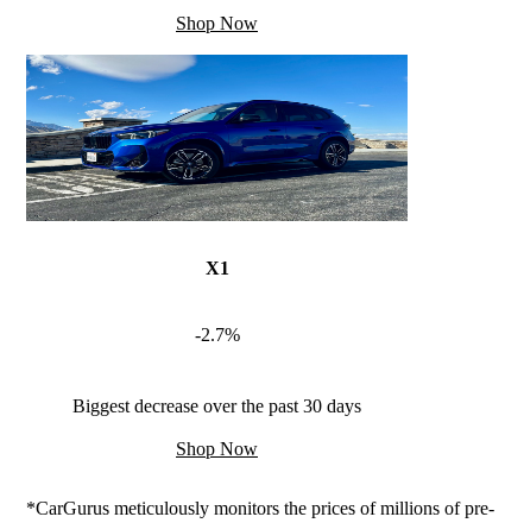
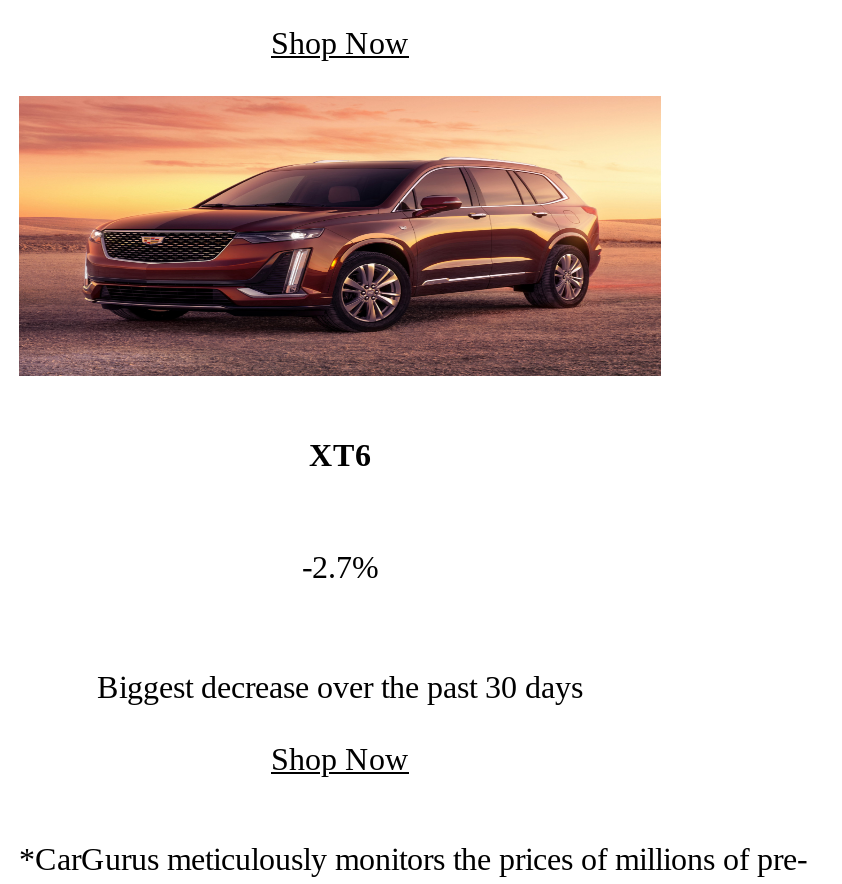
[25,53,409,278] [image] | X1 -> [17,94,663,473] [image] | XT6

